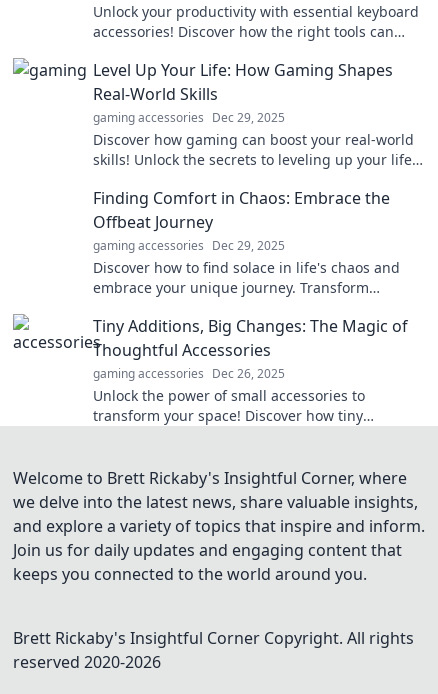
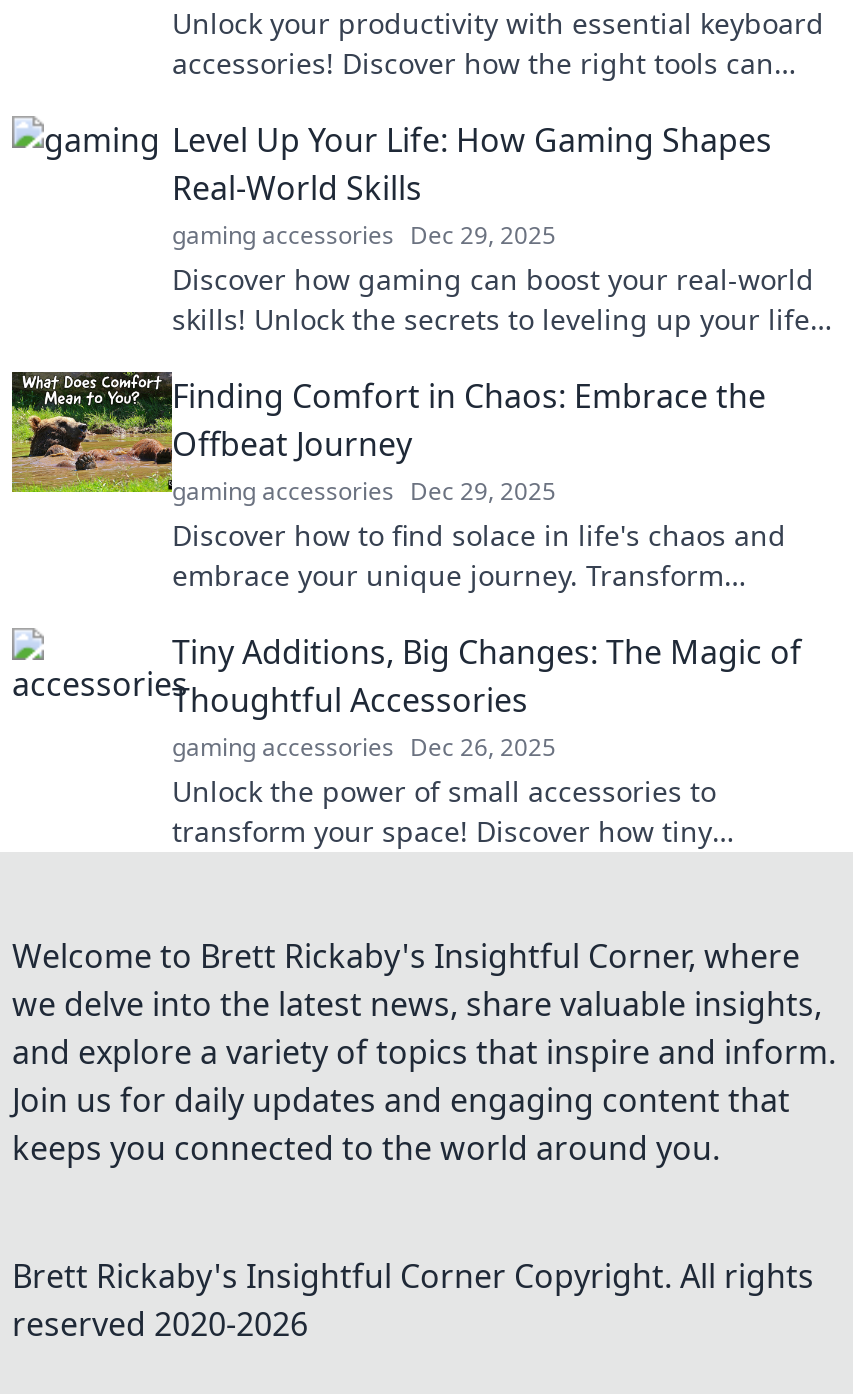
none -> [10,370,166,494] [image]

